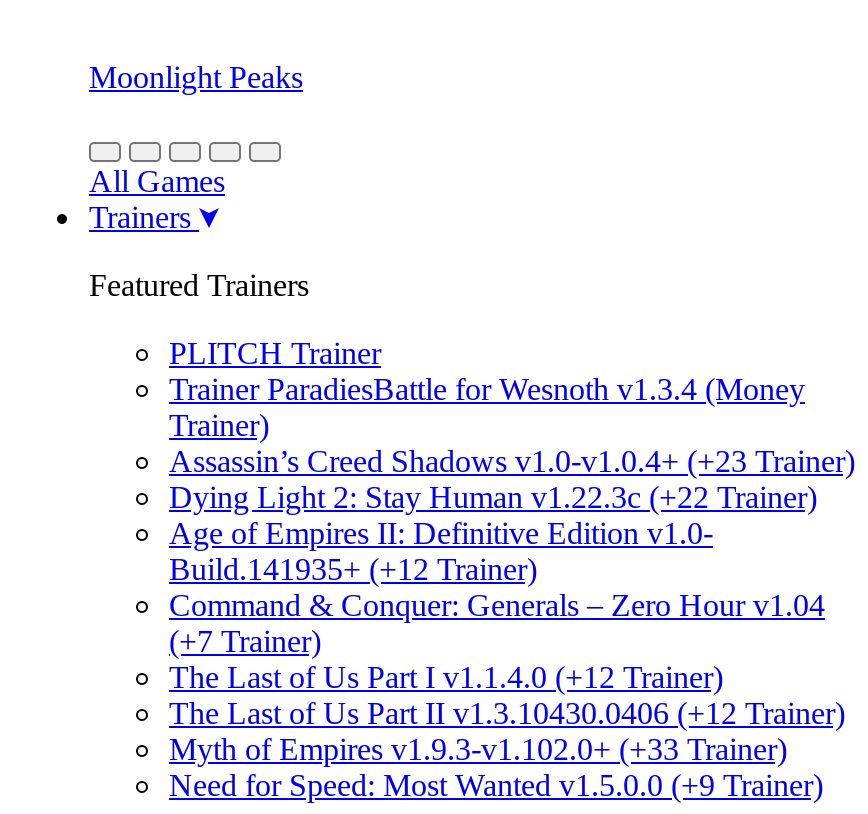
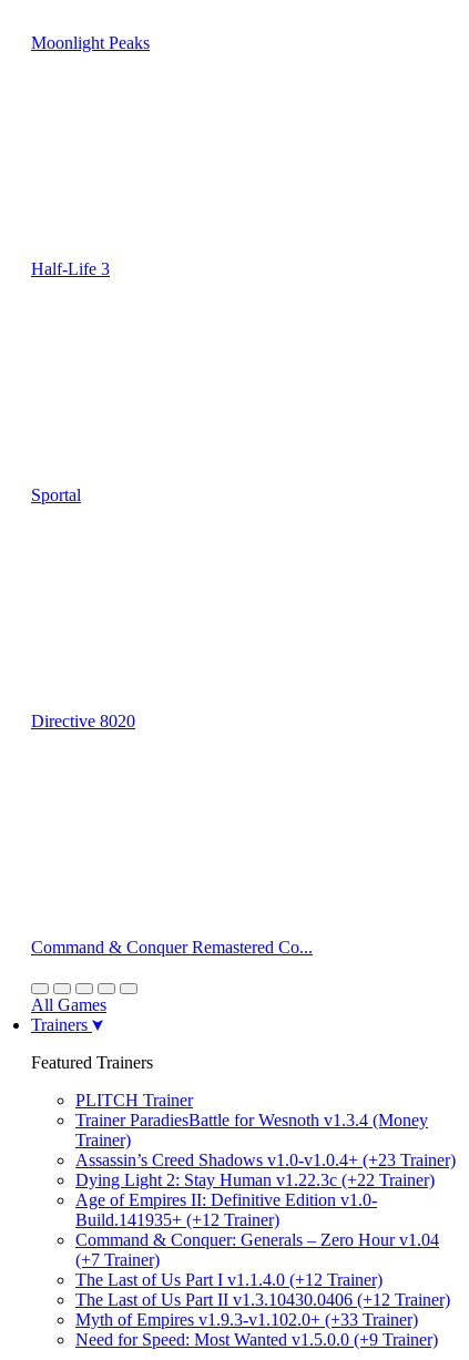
none -> [31,259,110,278] Half-Life 3
none -> [31,485,81,504] Sportal
none -> [31,712,135,730] Directive 8020
none -> [31,938,313,957] Command & Conquer Remastered Co...

